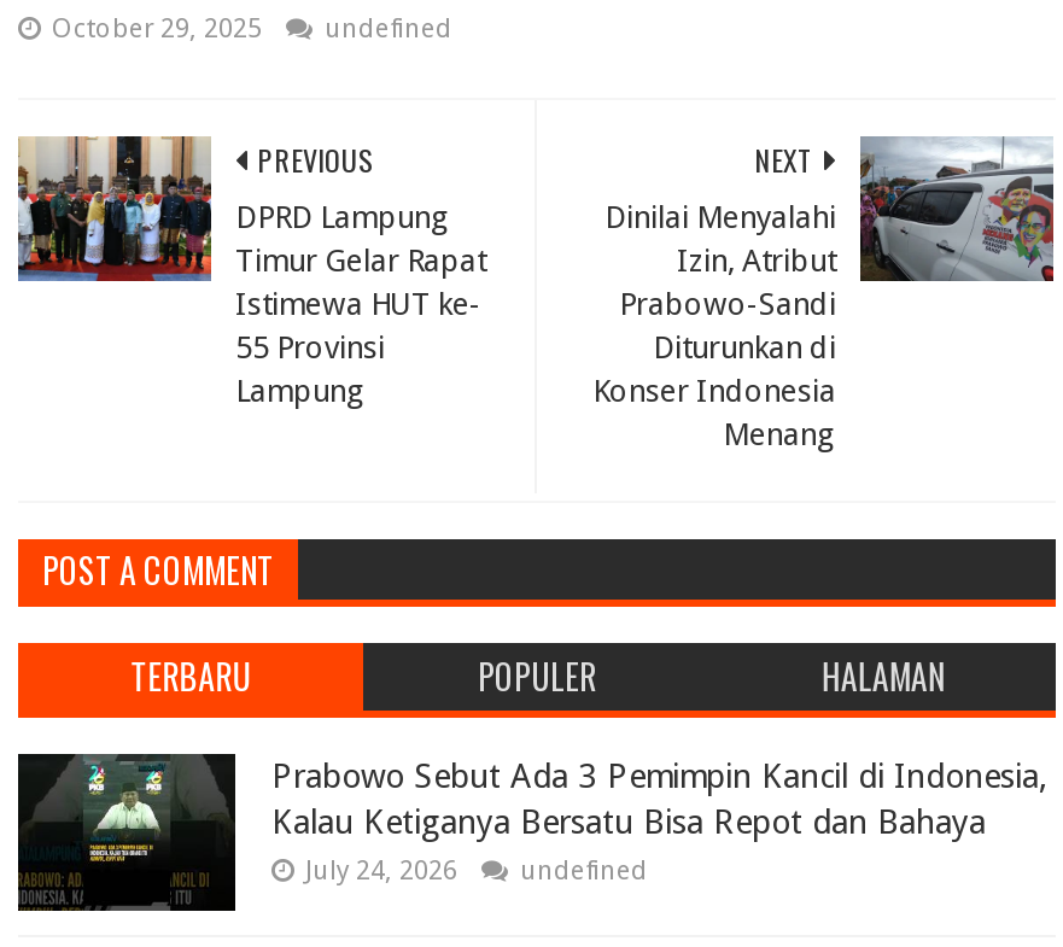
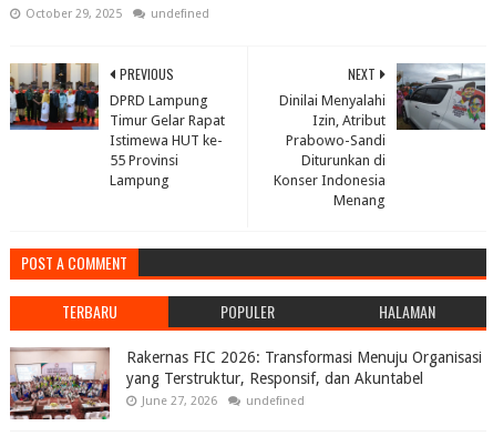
[16,752,1049,913] [image] | Prabowo Sebut Ada 3 Pemimpin Kancil di Indonesia, | Kalau Ketiganya Bersatu Bisa Repot dan Bahaya | July 24, 2026 -> [9,347,482,420] [image] | Rakernas FIC 2026: Transformasi Menuju Organisasi | yang Terstruktur, Responsif, dan Akuntabel | June 27, 2026

